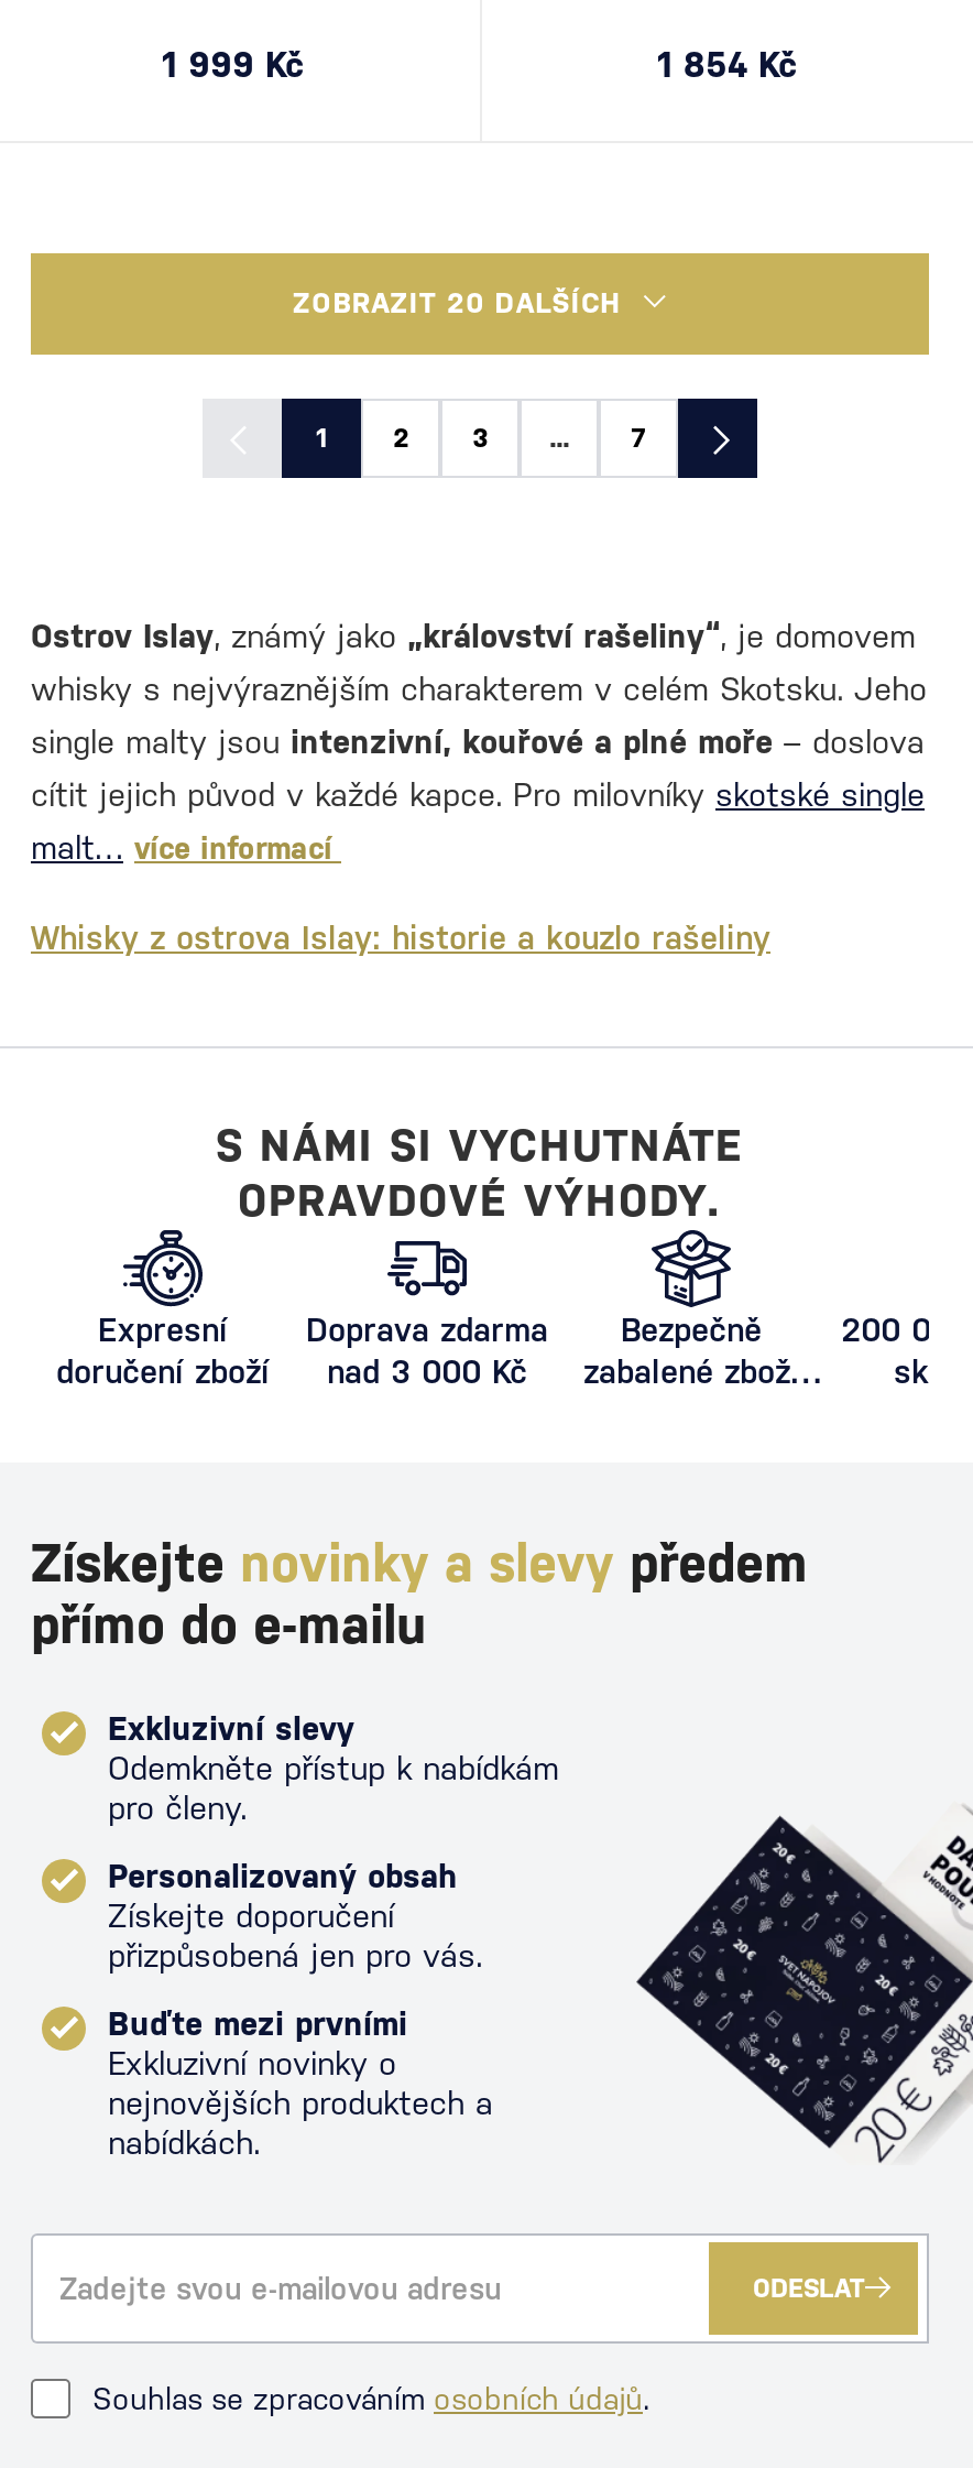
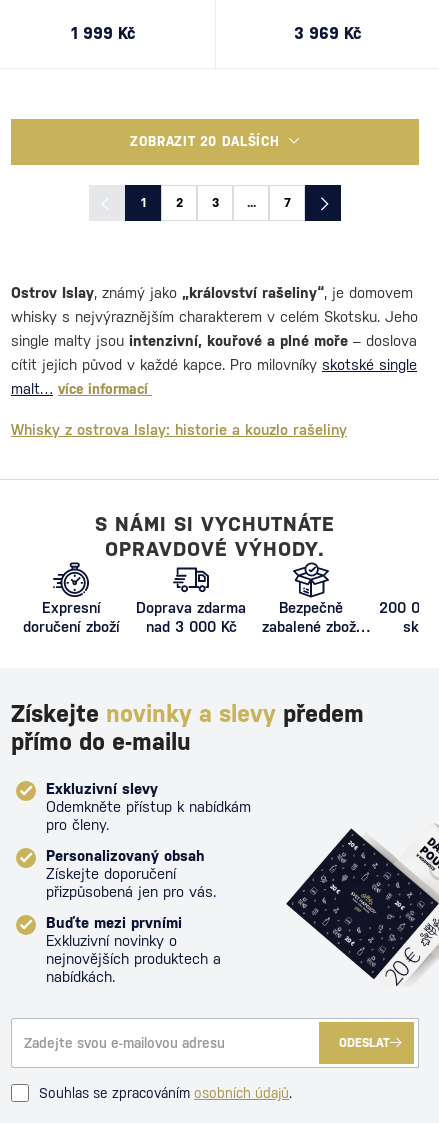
[657,44,798,86] 1 854 Kč -> [293,24,361,43] 3 969 Kč

